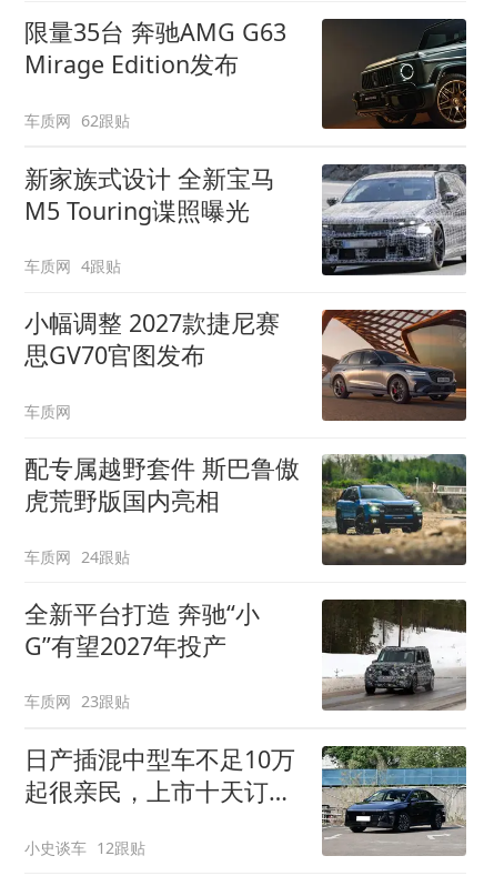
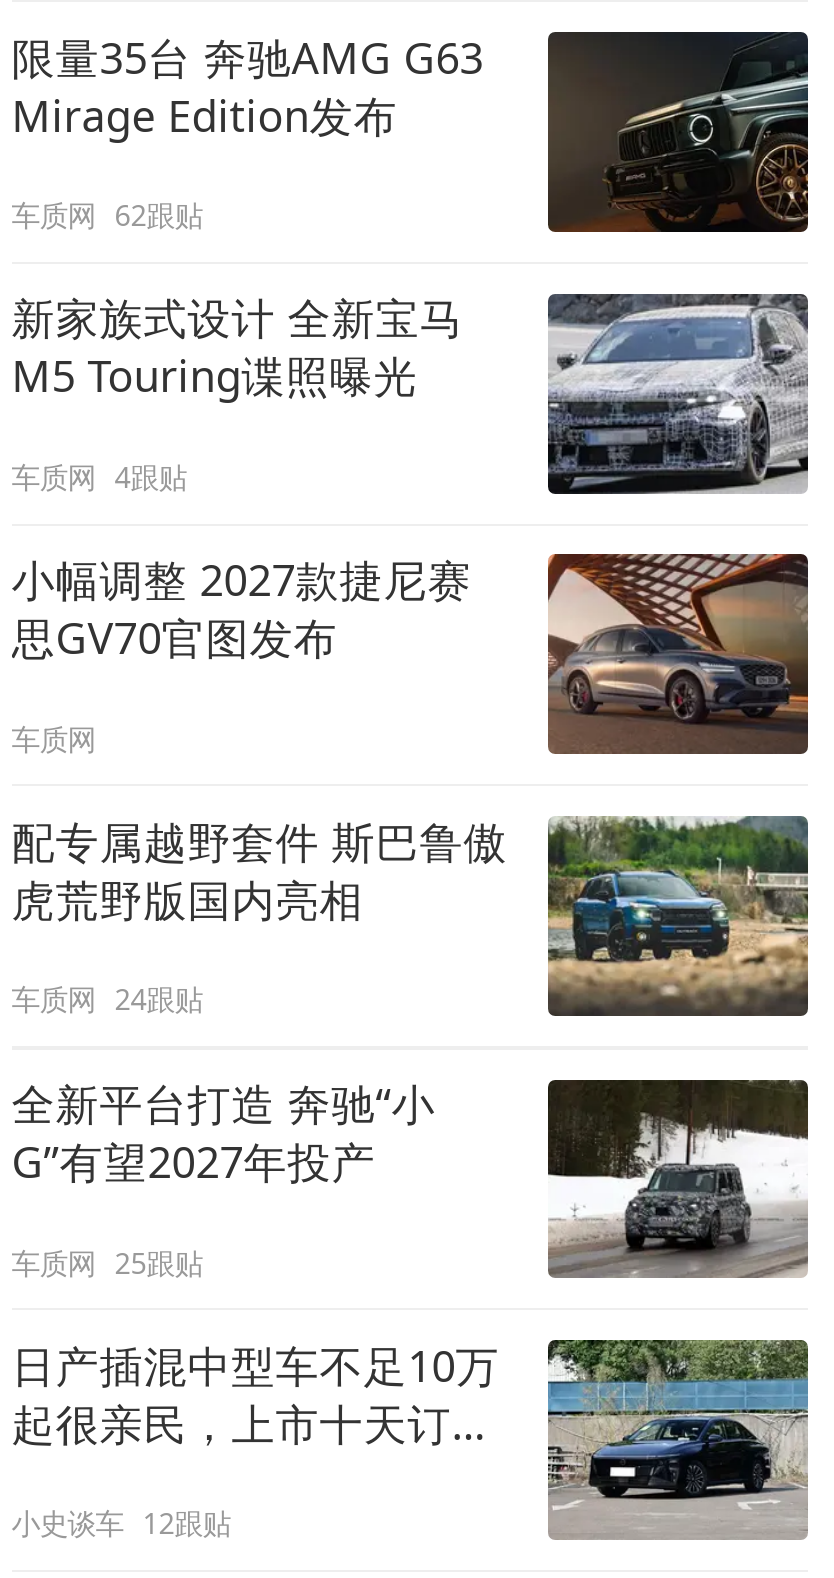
[24,691,130,712] 车质网 23跟贴 -> [11,1243,203,1281] 车质网 25跟贴

